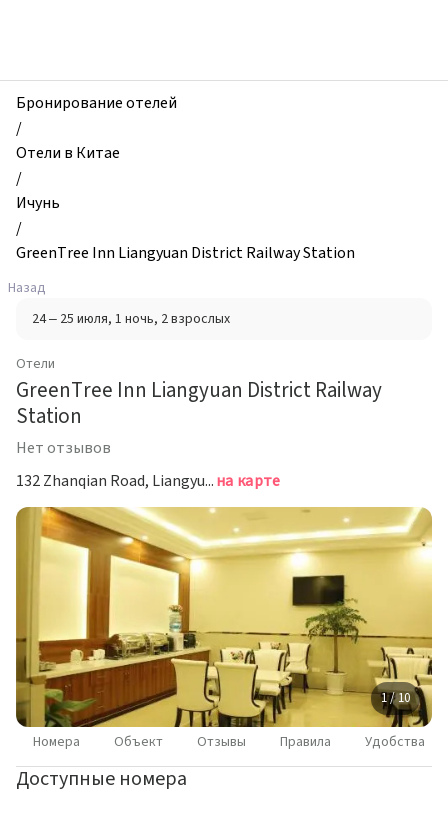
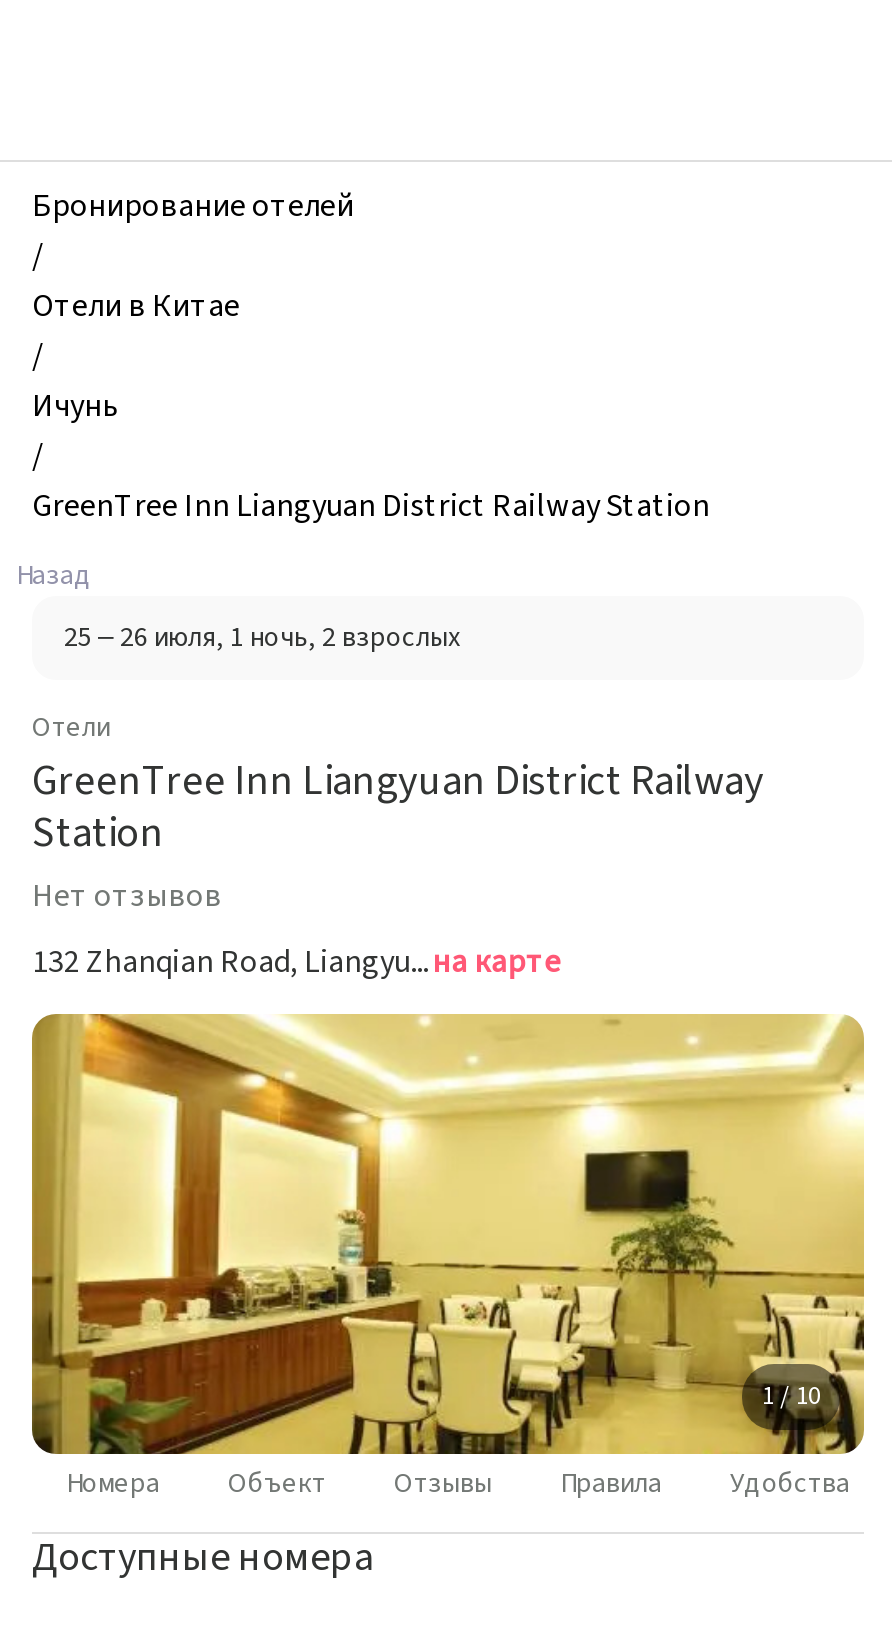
[32,309,230,329] 24 – 25 июля, 1 ночь, 2 взрослых -> [64,618,460,658] 25 – 26 июля, 1 ночь, 2 взрослых

